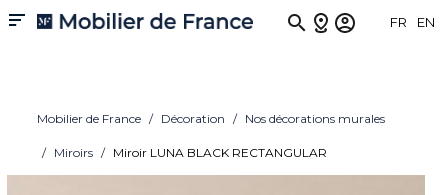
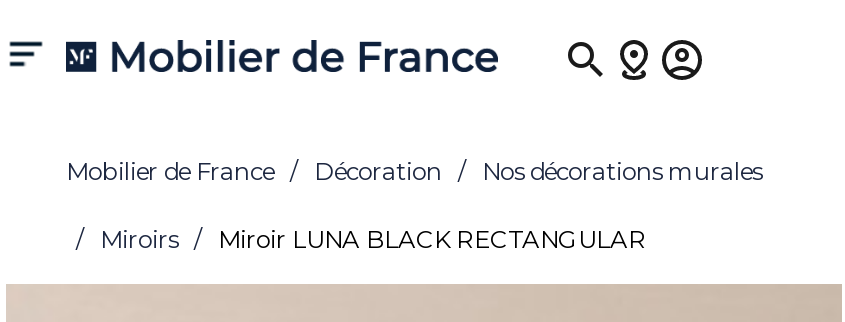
[390,14,435,30] FR | EN -> none

